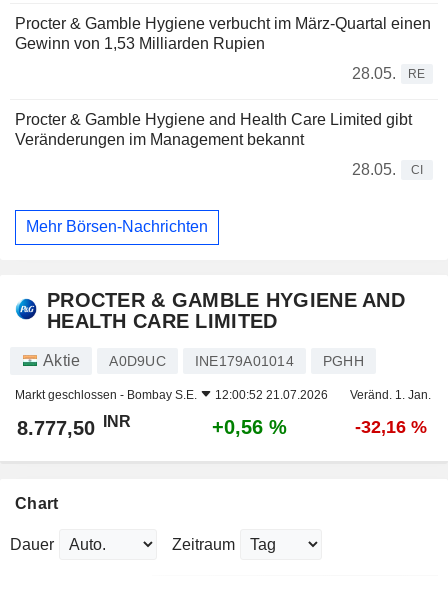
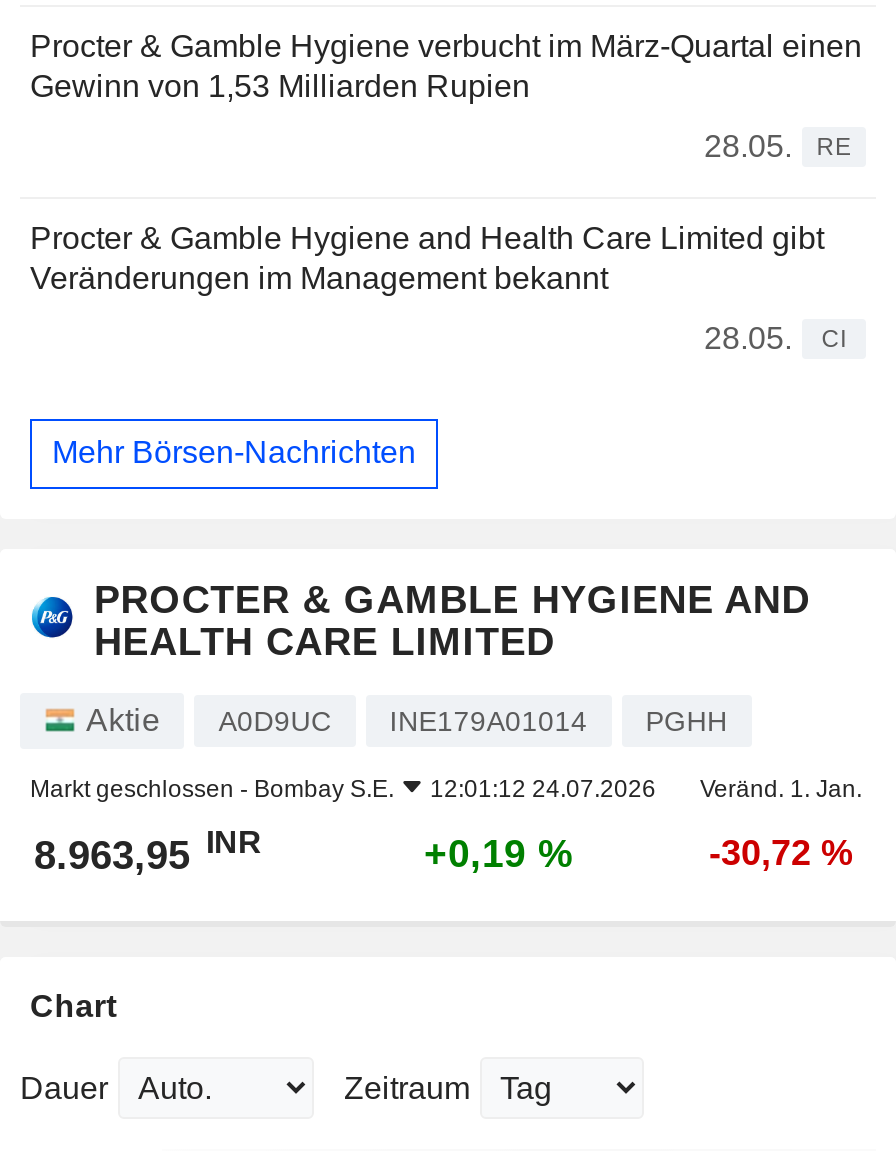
[15,388,431,402] Markt geschlossen - Bombay S.E. 12:00:52 21.07.2026 Veränd. 1. Jan. -> [30,775,862,803] Markt geschlossen - Bombay S.E. 12:01:12 24.07.2026 Veränd. 1. Jan.
[17,413,131,439] 8.777,50 INR -> [34,826,262,877] 8.963,95 INR
[212,416,287,438] +0,56 % -> [424,831,574,875] +0,19 %
[354,417,426,437] -32,16 % -> [709,833,853,873] -30,72 %

